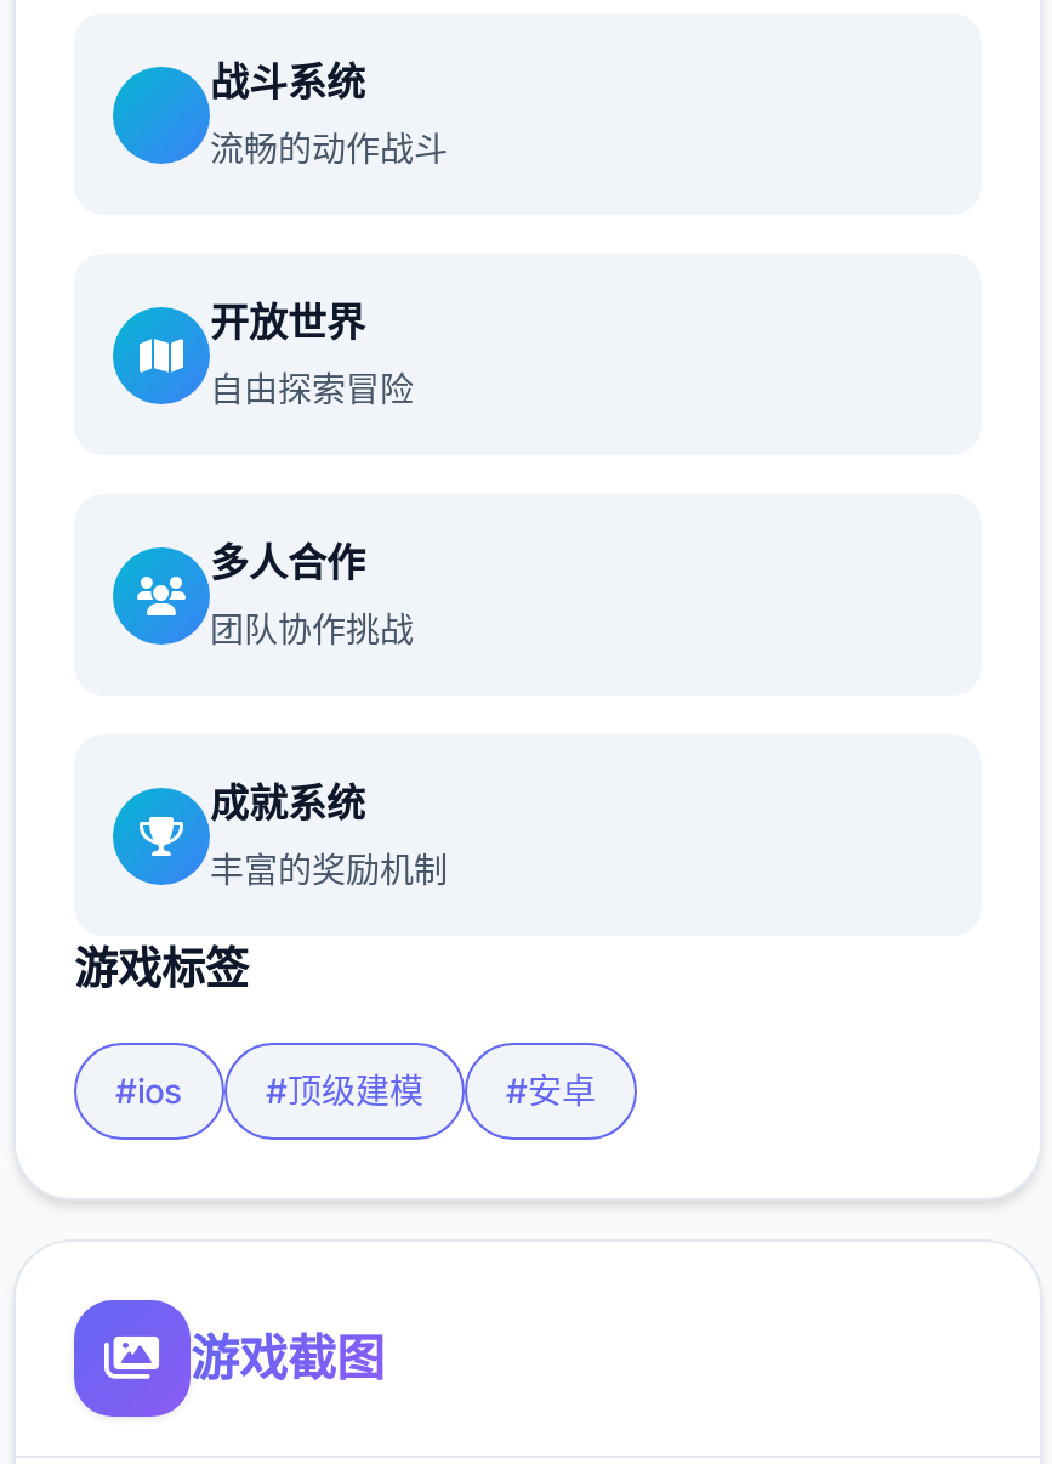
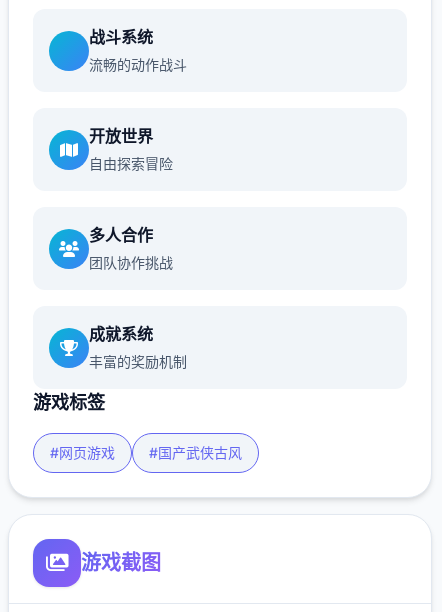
[115,1069,596,1111] #ios | #顶级建模 | #安卓 -> [50,444,242,461] #网页游戏 | #国产武侠古风

